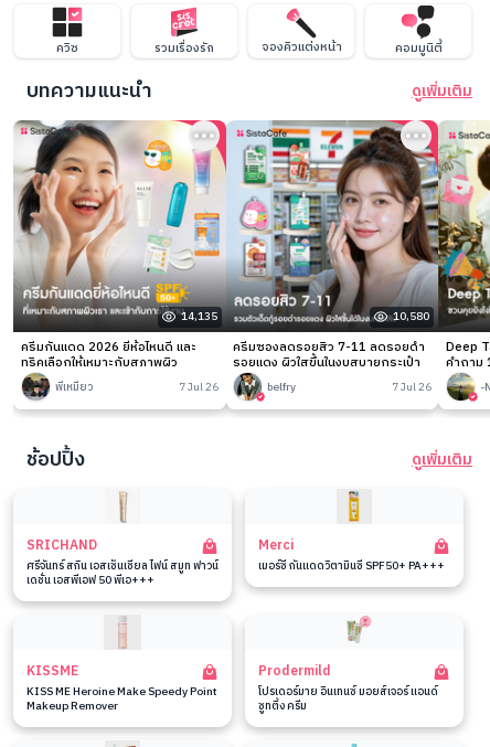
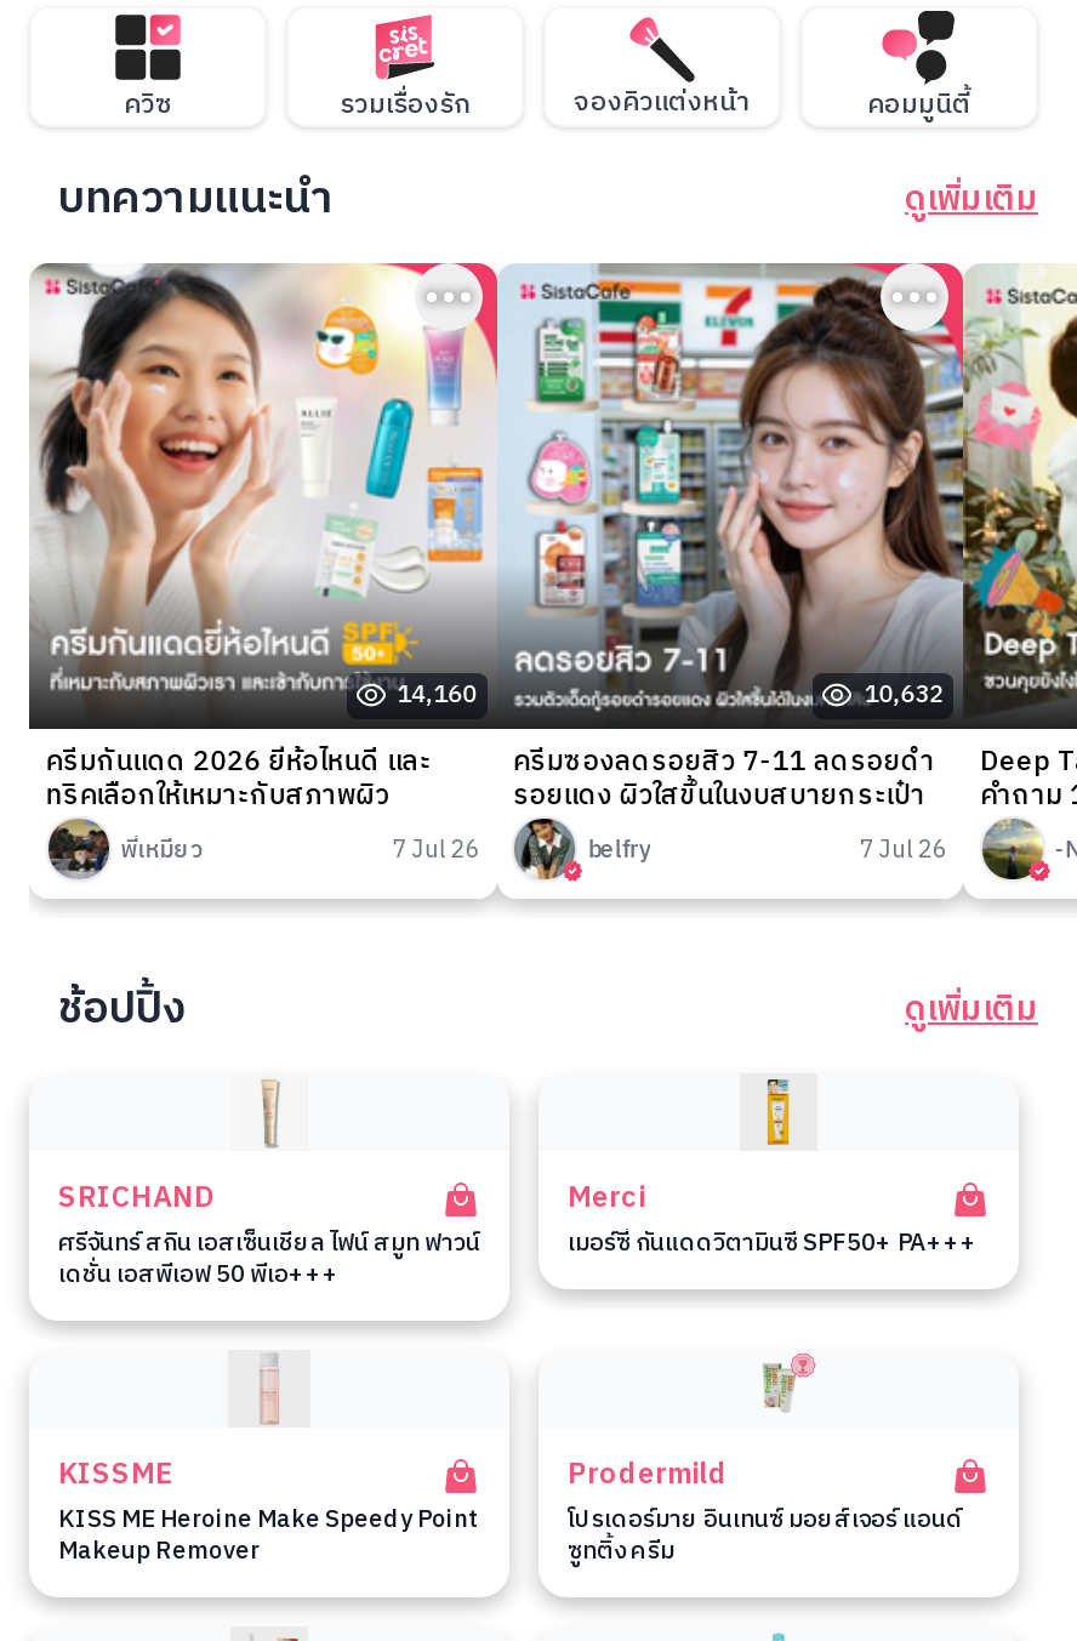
[181,308,217,326] 14,135 -> [397,677,477,715] 14,160
[393,308,430,326] 10,580 -> [864,677,944,715] 10,632

